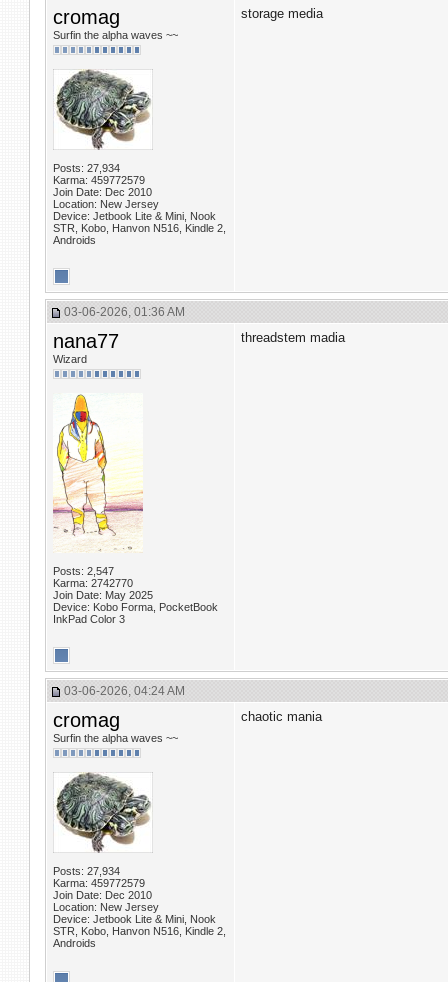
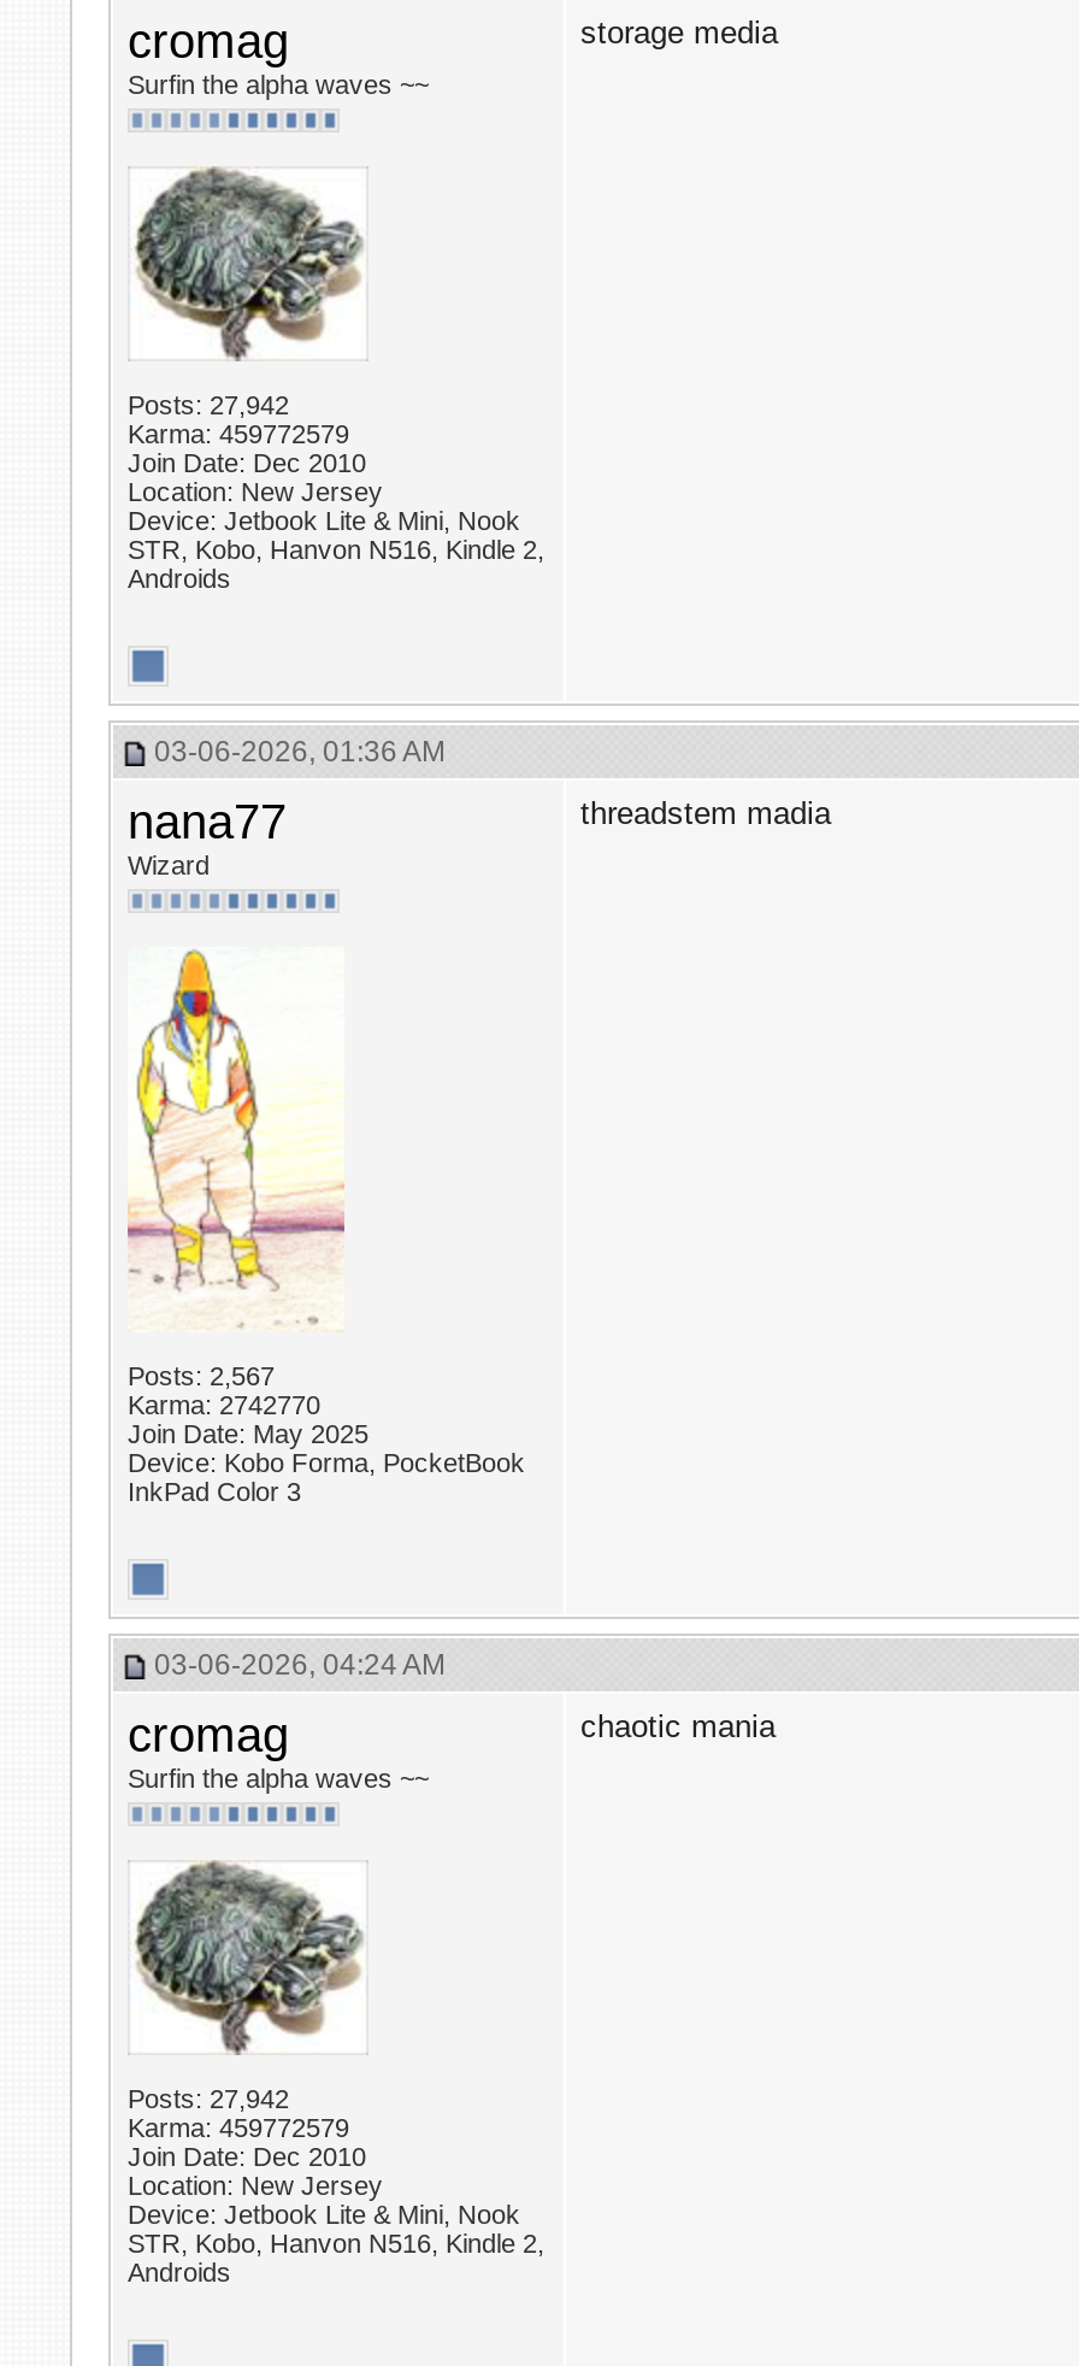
[53,162,120,174] Posts: 27,934 -> [128,390,289,419] Posts: 27,942
[53,565,114,577] Posts: 2,547 -> [128,1361,275,1390] Posts: 2,567
[53,865,120,877] Posts: 27,934 -> [128,2084,289,2113] Posts: 27,942

